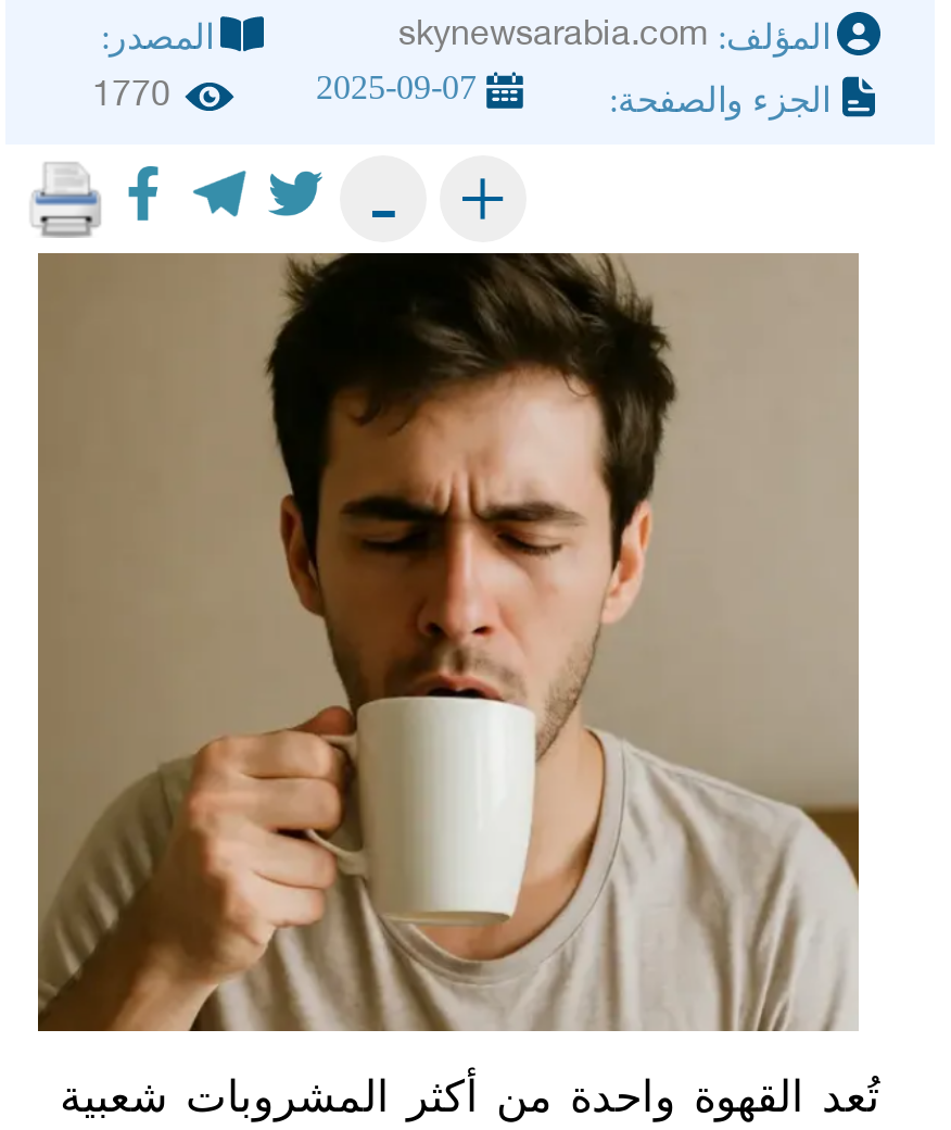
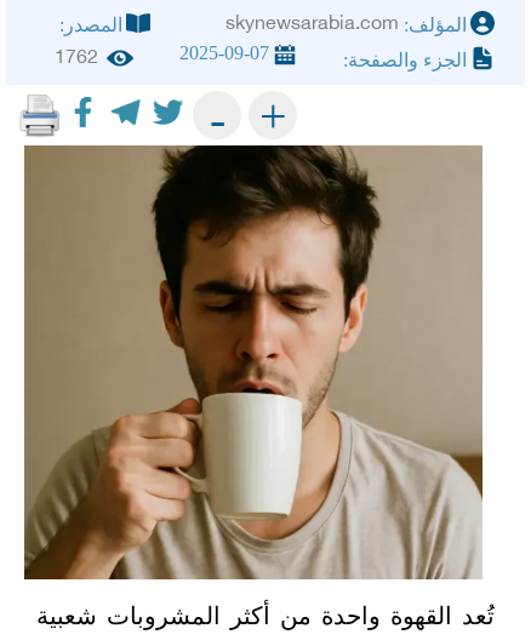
[92,77,170,118] 1770 -> [55,47,98,70] 1762

